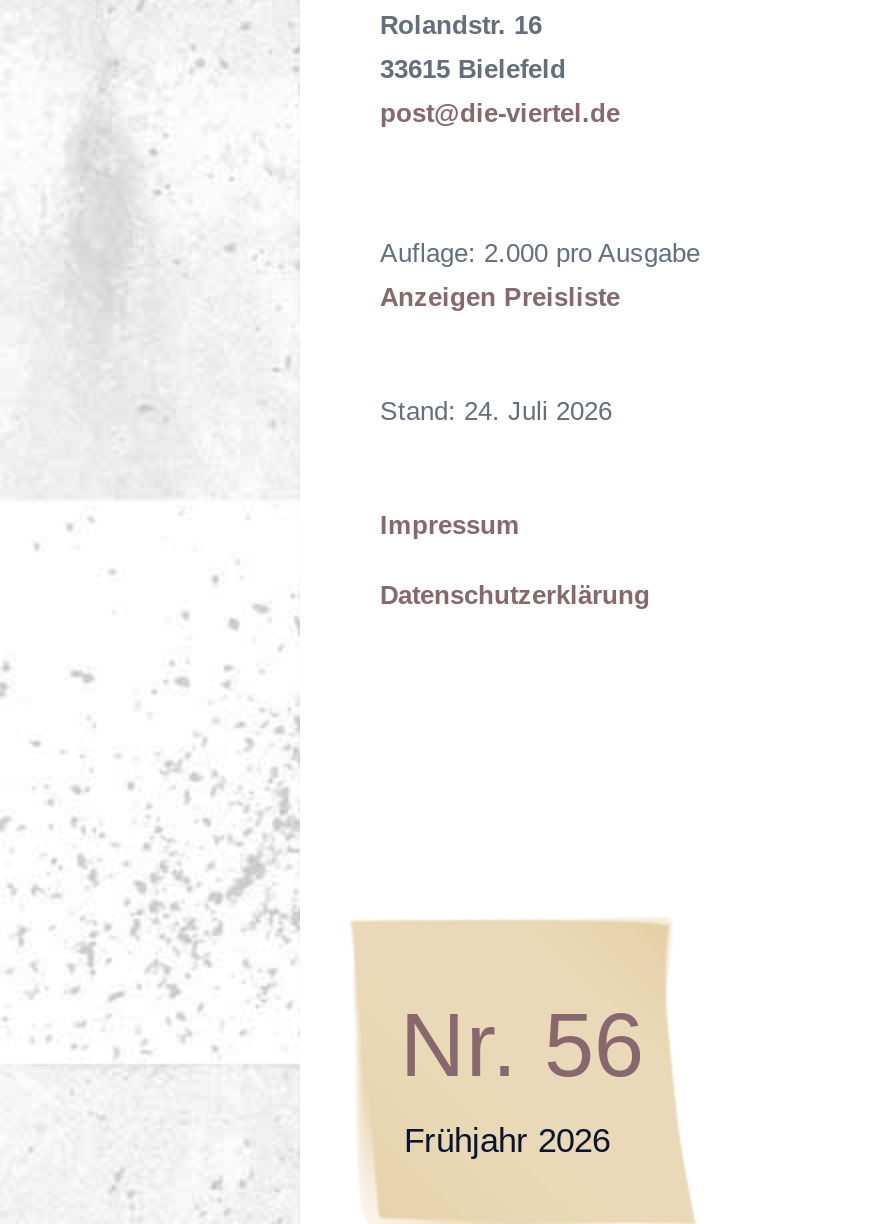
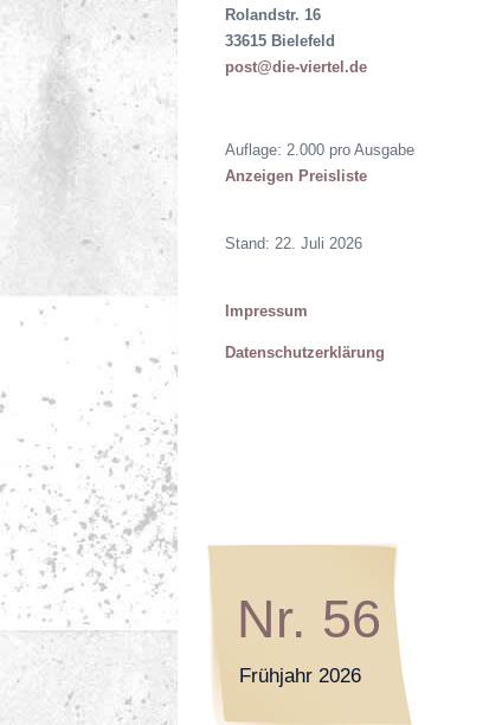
[380,397,612,427] Stand: 24. Juli 2026 -> [225,235,362,253] Stand: 22. Juli 2026

